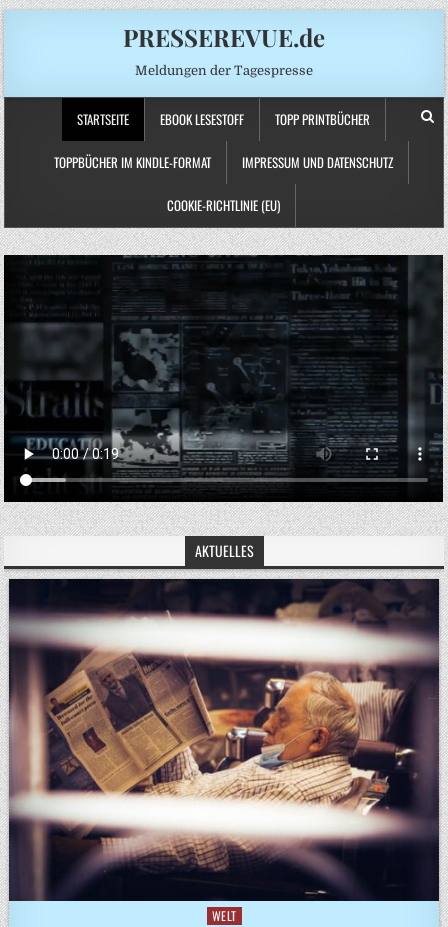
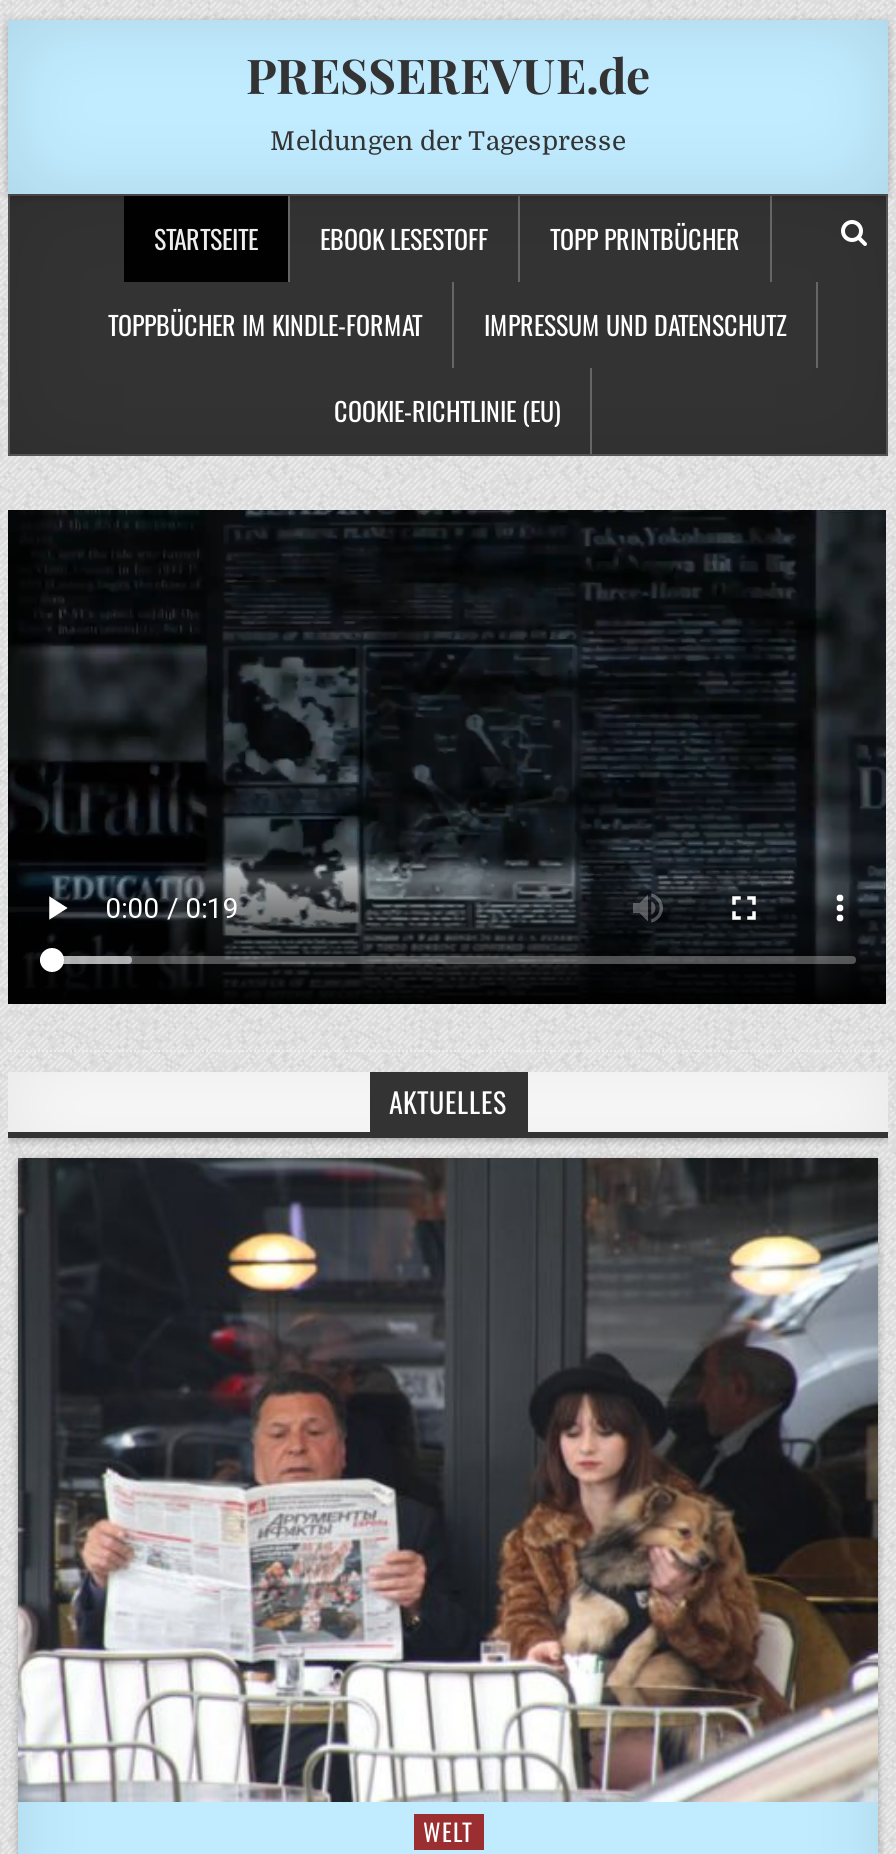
[8,580,440,902] [image] -> [18,1158,878,1802] [image]

